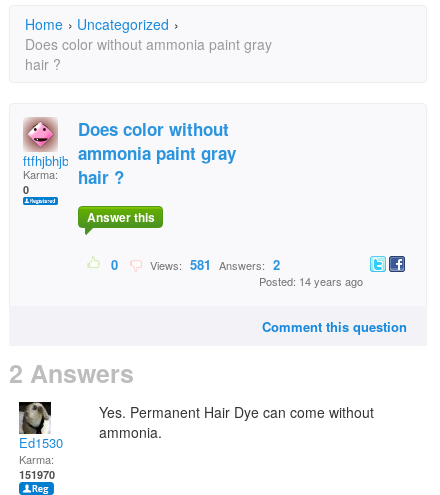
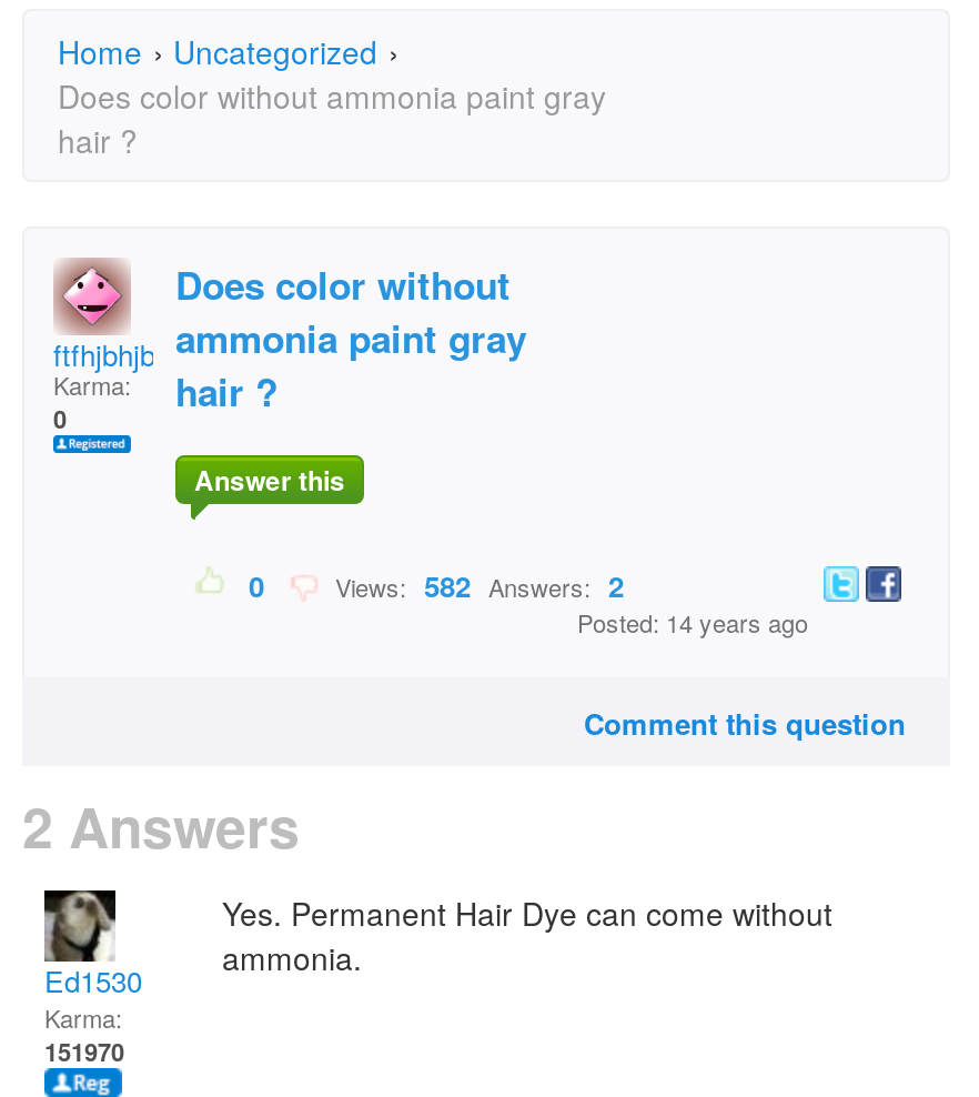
[144,255,280,274] Views: 581 Answers: 2 -> [322,564,624,606] Views: 582 Answers: 2

